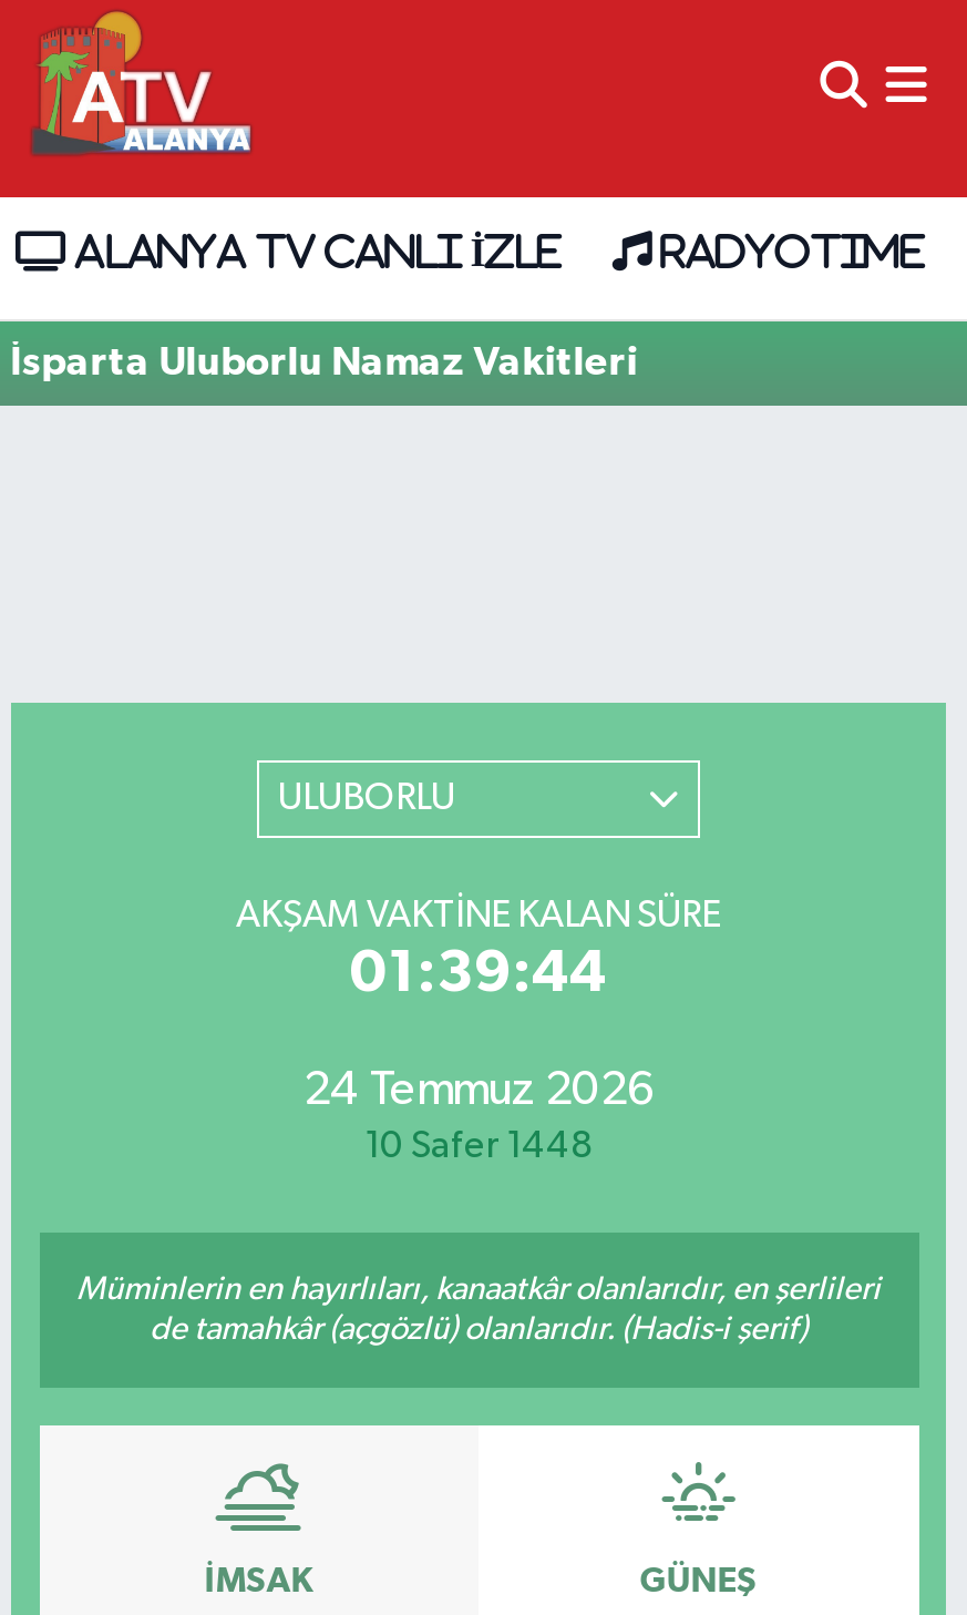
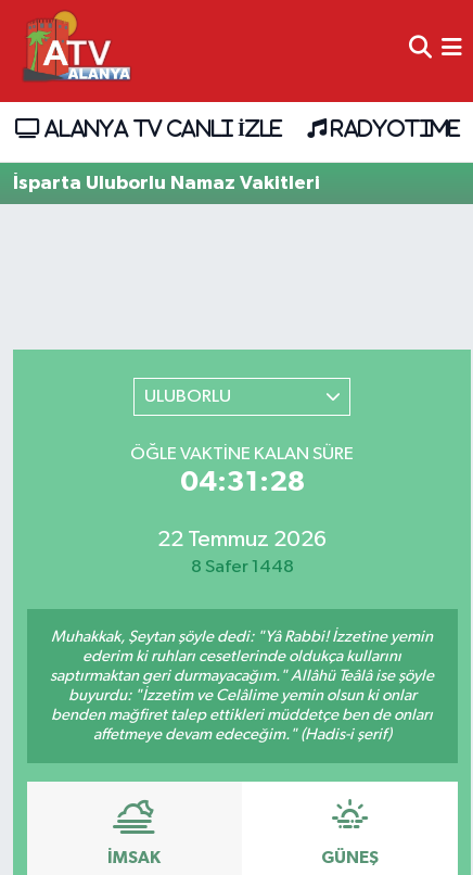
[236,897,721,1001] AKŞAM VAKTINE KALAN SÜRE | 01:39:44 -> [130,445,354,496] ÖĞLE VAKTINE KALAN SÜRE | 04:31:28
[304,1067,654,1166] 24 Temmuz 2026 | 10 Safer 1448 -> [157,528,327,577] 22 Temmuz 2026 | 8 Safer 1448
[76,1272,881,1345] Müminlerin en hayırlıları, kanaatkâr olanlarıdır, en şerlileri | de tamahkâr (açgözlü) olanlarıdır. (Hadis-i şerif) -> [50,628,434,742] Muhakkak, Şeytan şöyle dedi: "Yâ Rabbi! İzzetine yemin | ederim ki ruhları cesetlerinde oldukça kullarını | saptırmaktan geri durmayacağım." Allâhü Teâlâ ise şöyle | buyurdu: "İzzetim ve Celâlime yemin olsun ki onlar | benden mağfiret talep ettikleri müddetçe ben de onları | affetmeye devam edeceğim." (Hadis-i şerif)

